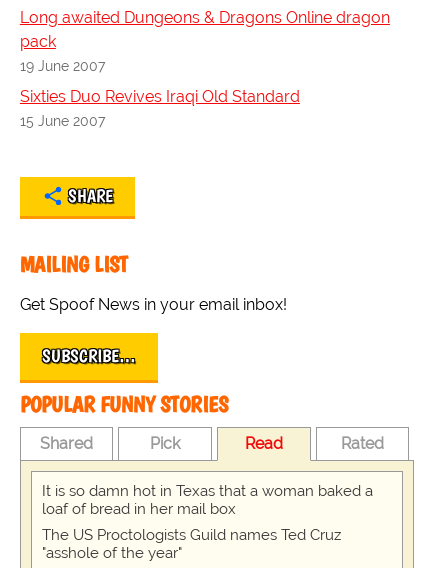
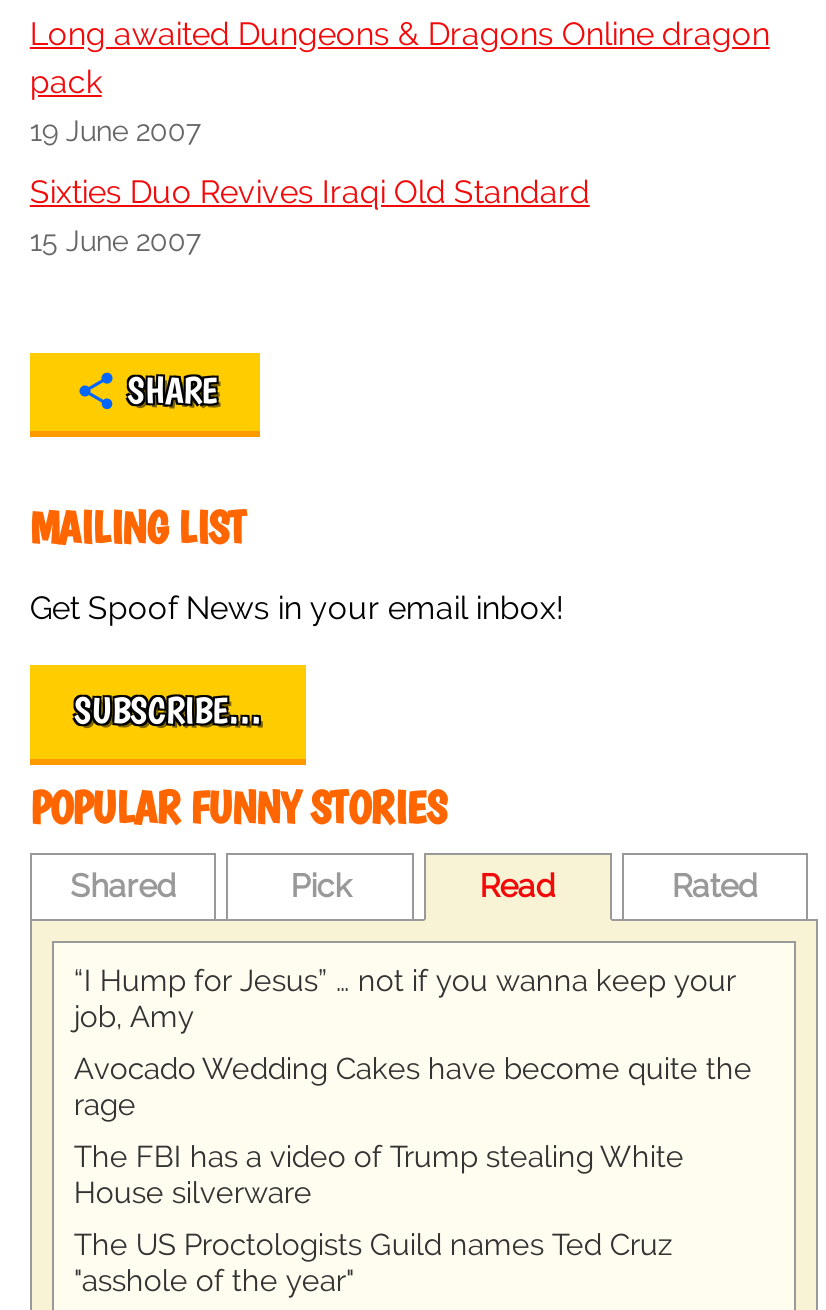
[42,482,373,518] It is so damn hot in Texas that a woman baked a | loaf of bread in her mail box -> [74,962,752,1210] “I Hump for Jesus” … not if you wanna keep your | job, Amy | Avocado Wedding Cakes have become quite the | rage | The FBI has a video of Trump stealing White | House silverware

